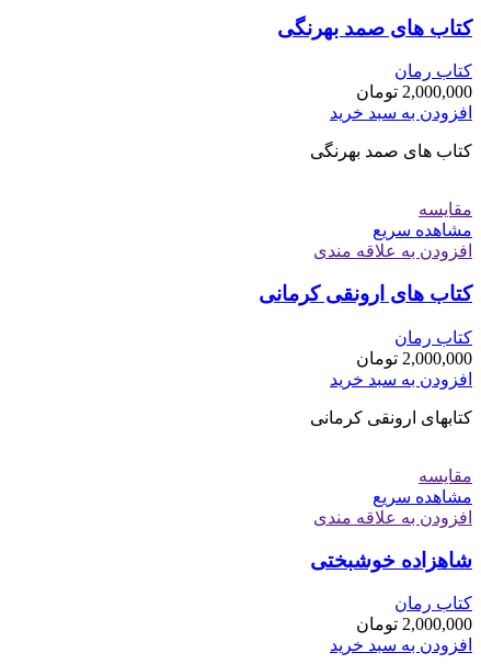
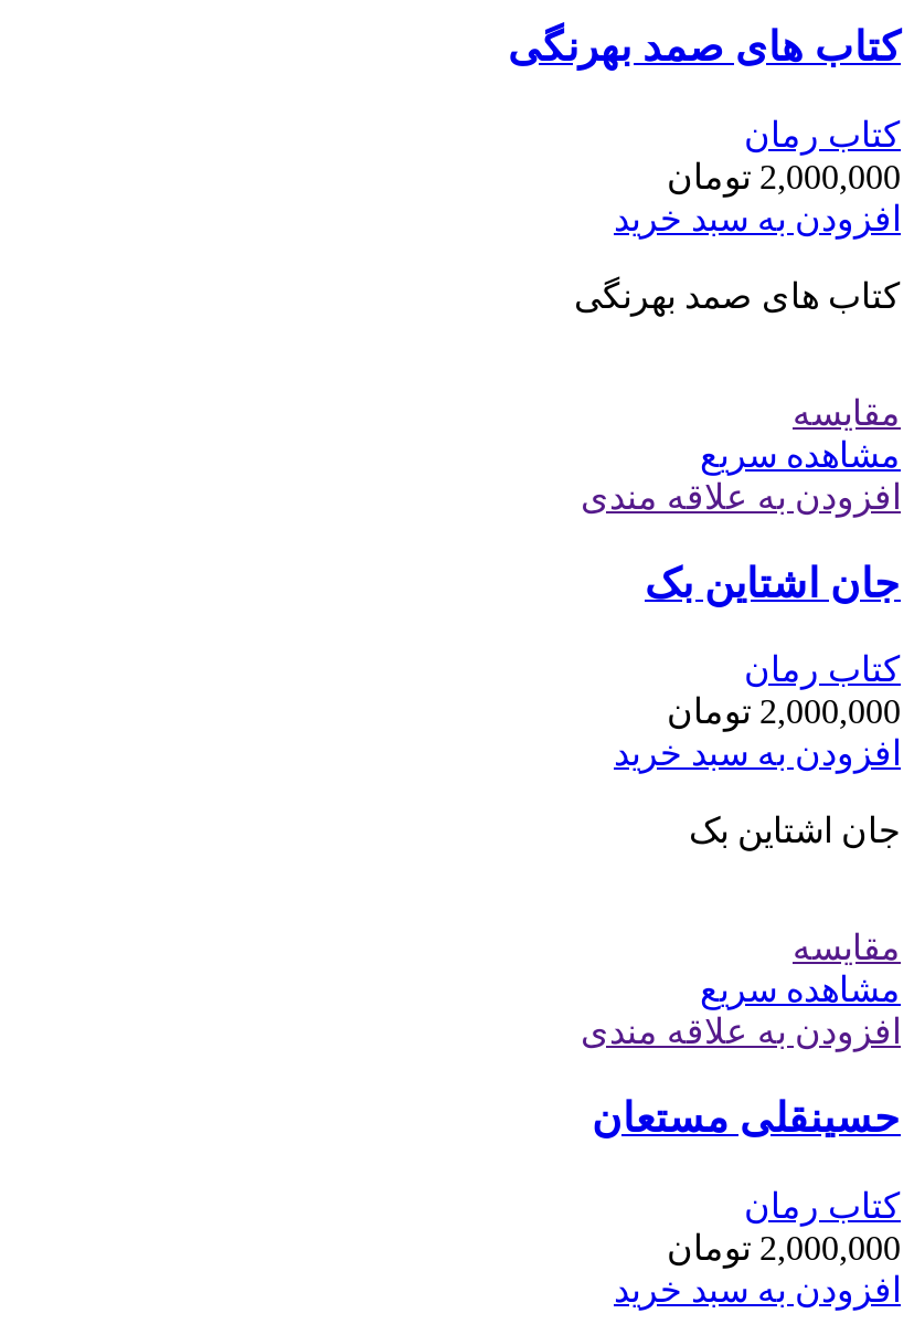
[259,282,472,305] کتاب های ارونقی کرمانی -> [645,559,901,606] جان اشتاین بک
[310,408,472,427] کتابهای ارونقی کرمانی -> [689,813,901,850] جان اشتاین بک
[310,548,472,571] شاهزاده خوشبختی -> [592,1095,901,1141] حسینقلی مستعان

